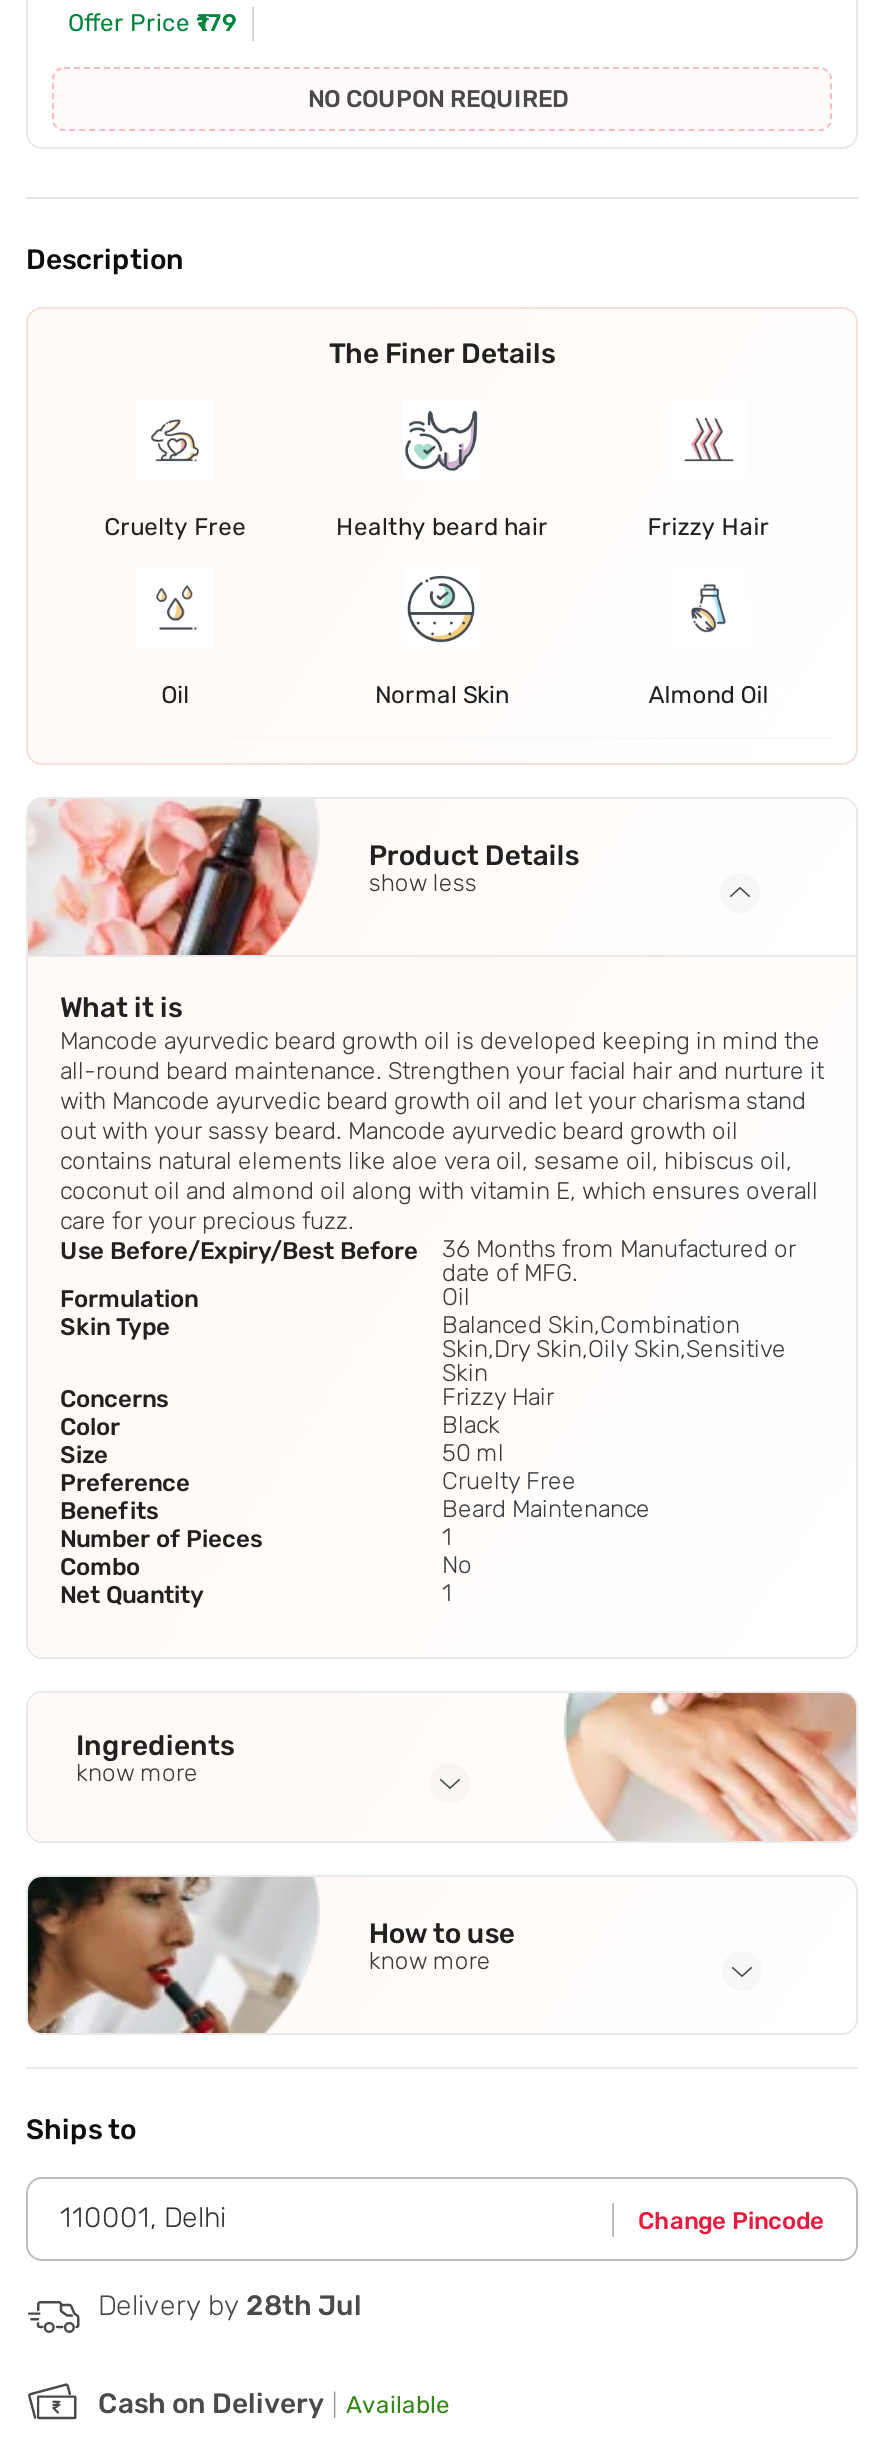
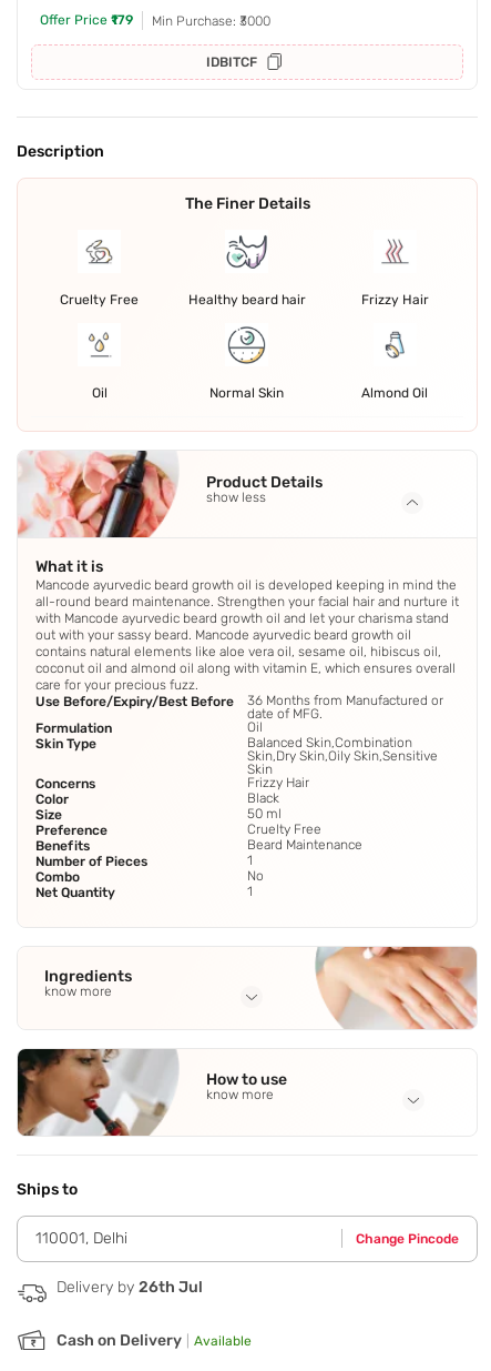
[308,86,568,114] NO COUPON REQUIRED -> [152,13,270,70] Min Purchase: ₹3000 | IDBITCF
[98,2289,362,2323] Delivery by 28th Jul -> [57,1278,203,1297] Delivery by 26th Jul

